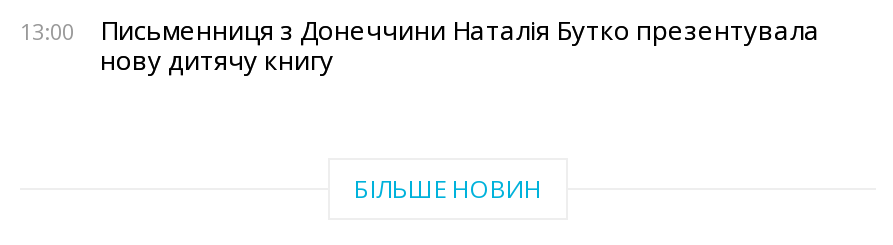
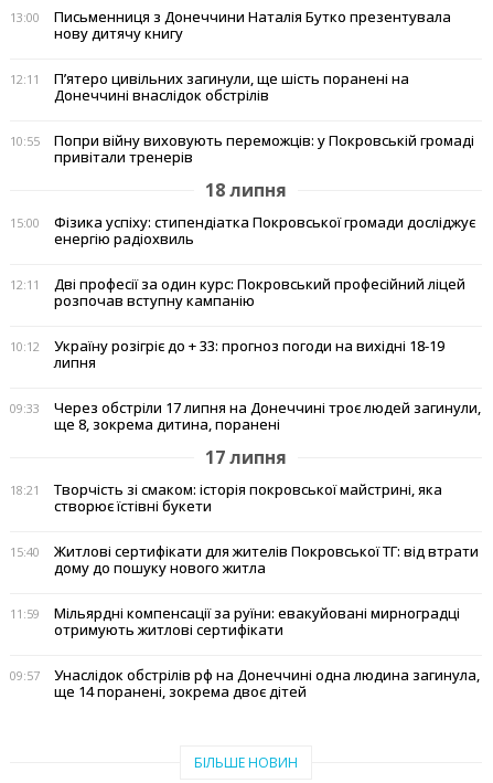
none -> [10,68,481,701] 12:11 | П’ятеро цивільних загинули, ще шість поранені на | Донеччині внаслідок обстрілів | 10:55 | Попри війну виховують переможців: у Покровській громаді | привітали тренерів | 18 липня | 15:00 | Фізика успіху: стипендіатка Покровської громади досліджує | енергію радіохвиль | 12:11 | Дві професії за один курс: Покровський професійний ліцей | розпочав вступну кампанію | 10:12 | Україну розігріє до + 33: прогноз погоди на вихідні 18-19 | липня | 09:33 | Через обстріли 17 липня на Донеччині троє людей загинули, | ще 8, зокрема дитина, поранені | 17 липня | 18:21 | Творчість зі смаком: історія покровської майстрині, яка | створює їстівні букети | 15:40 | Житлові сертифікати для жителів Покровської ТГ: від втрати | дому до пошуку нового житла | 11:59 | Мільярдні компенсації за руїни: евакуйовані мирноградці | отримують житлові сертифікати | 09:57 | Унаслідок обстрілів рф на Донеччині одна людина загинула, | ще 14 поранені, зокрема двоє дітей

